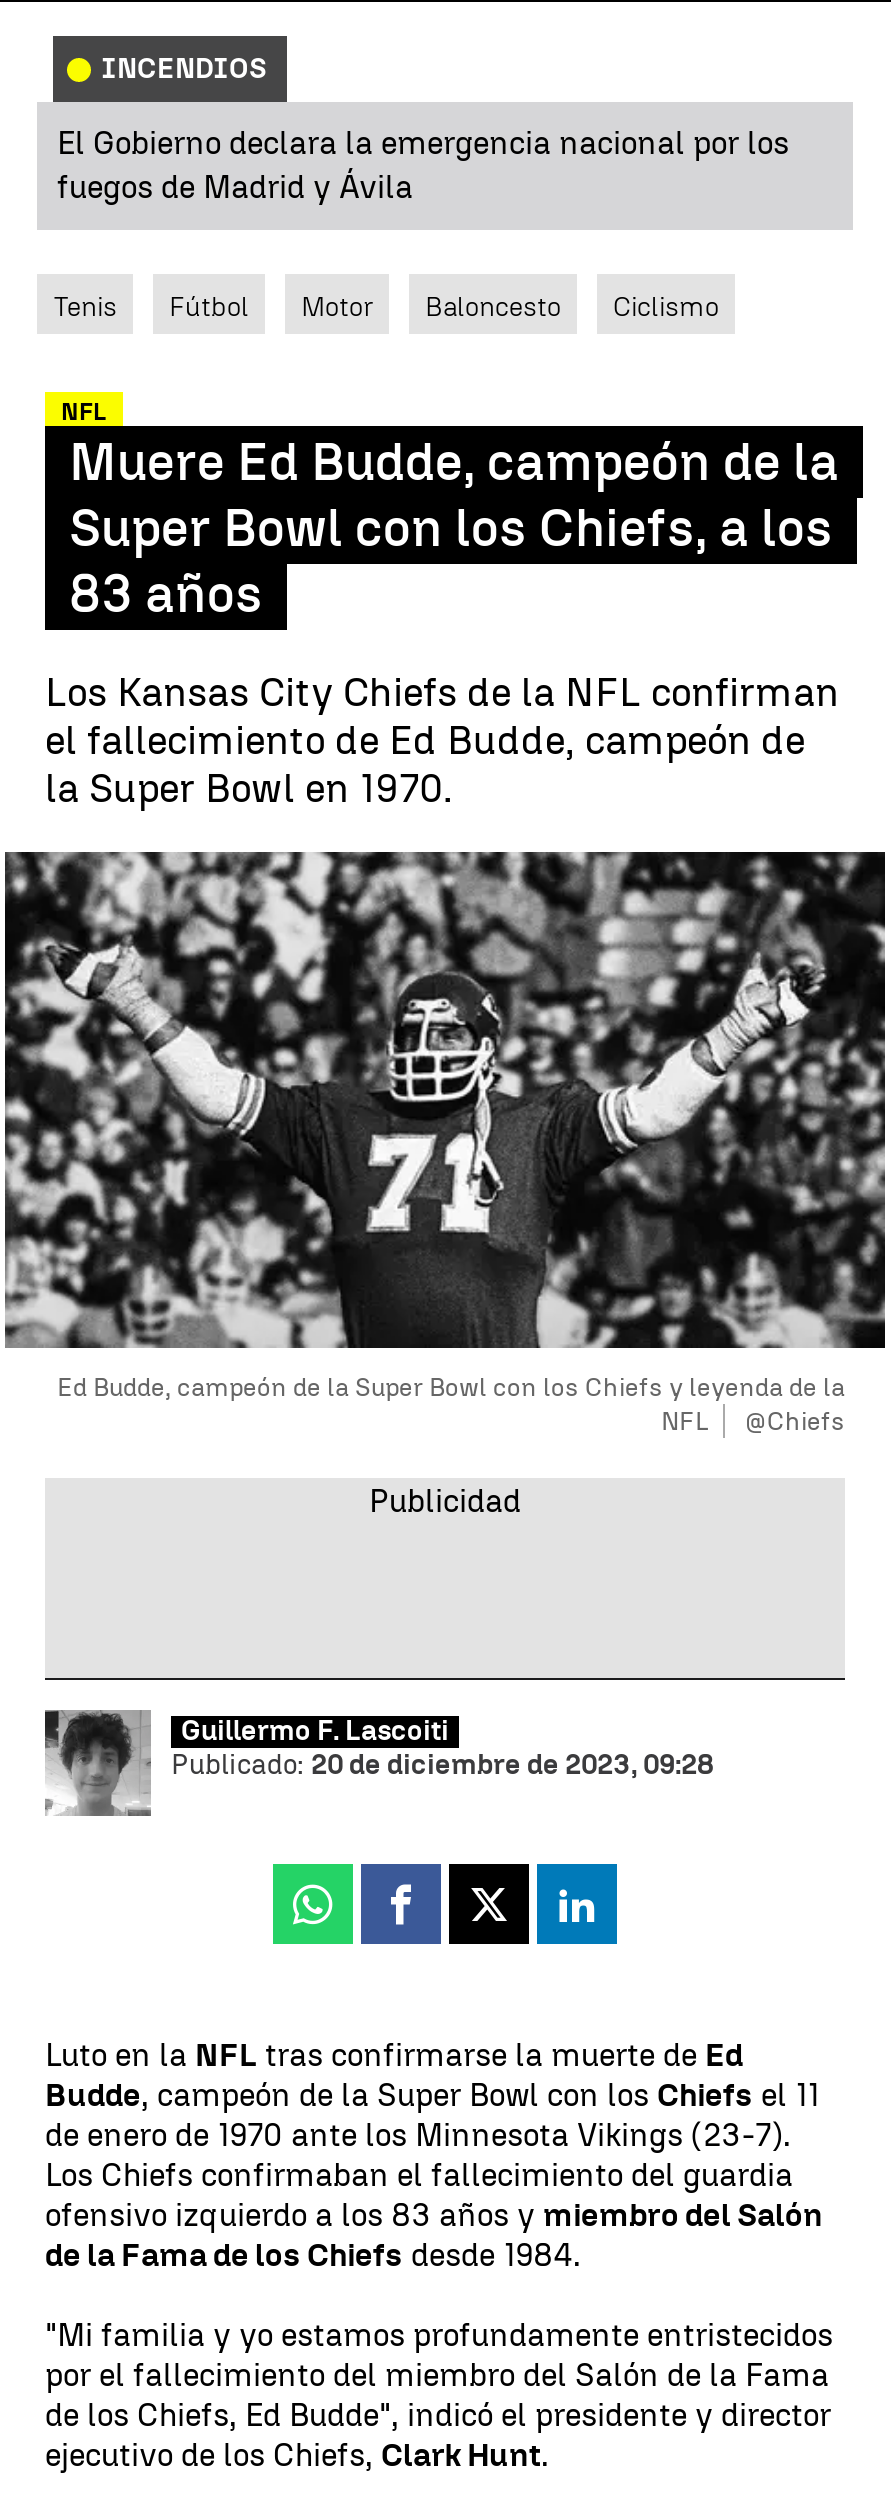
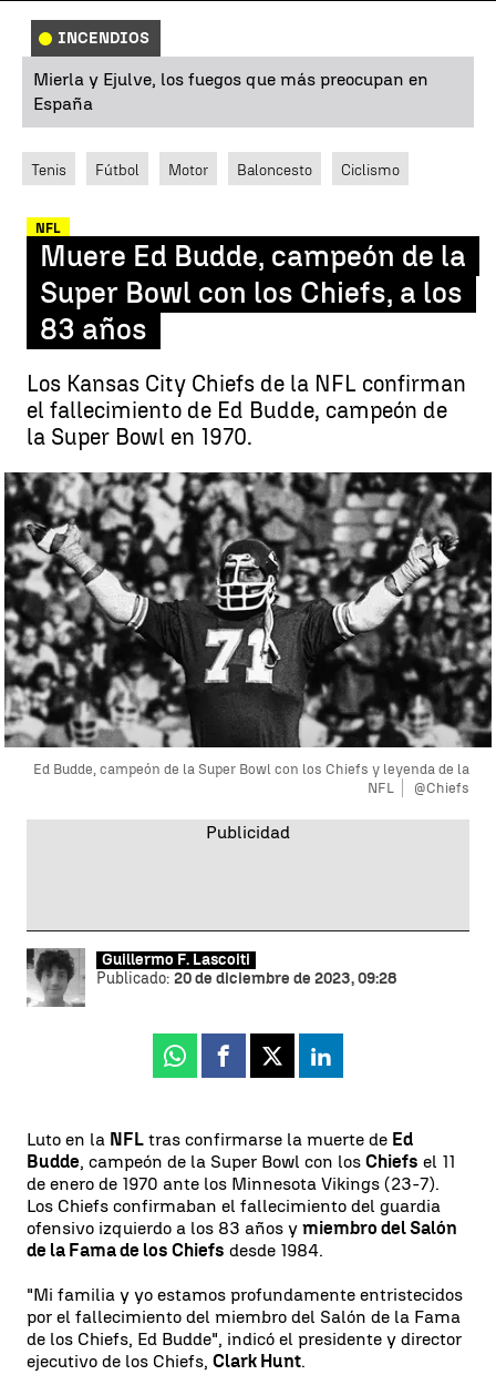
[57,124,789,206] El Gobierno declara la emergencia nacional por los | fuegos de Madrid y Ávila -> [33,69,428,114] Mierla y Ejulve, los fuegos que más preocupan en | España

